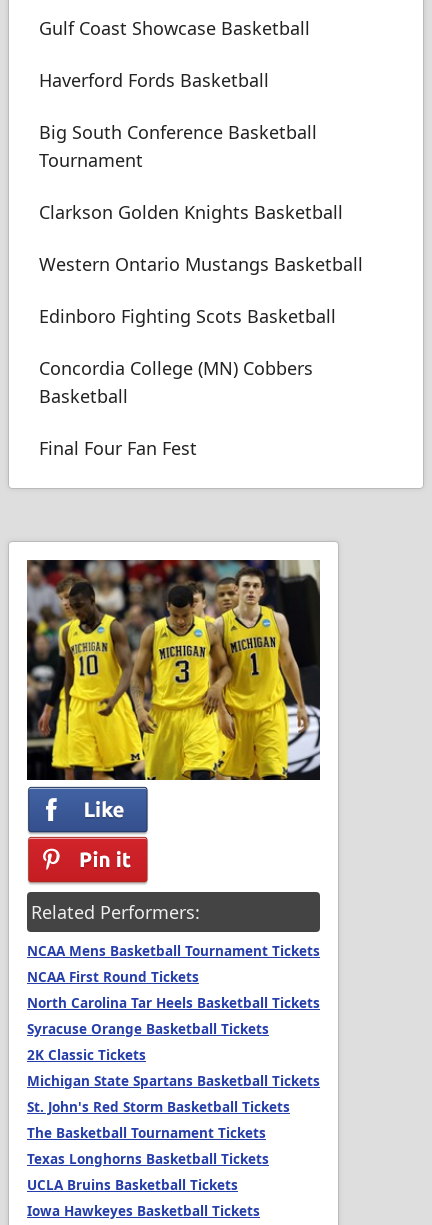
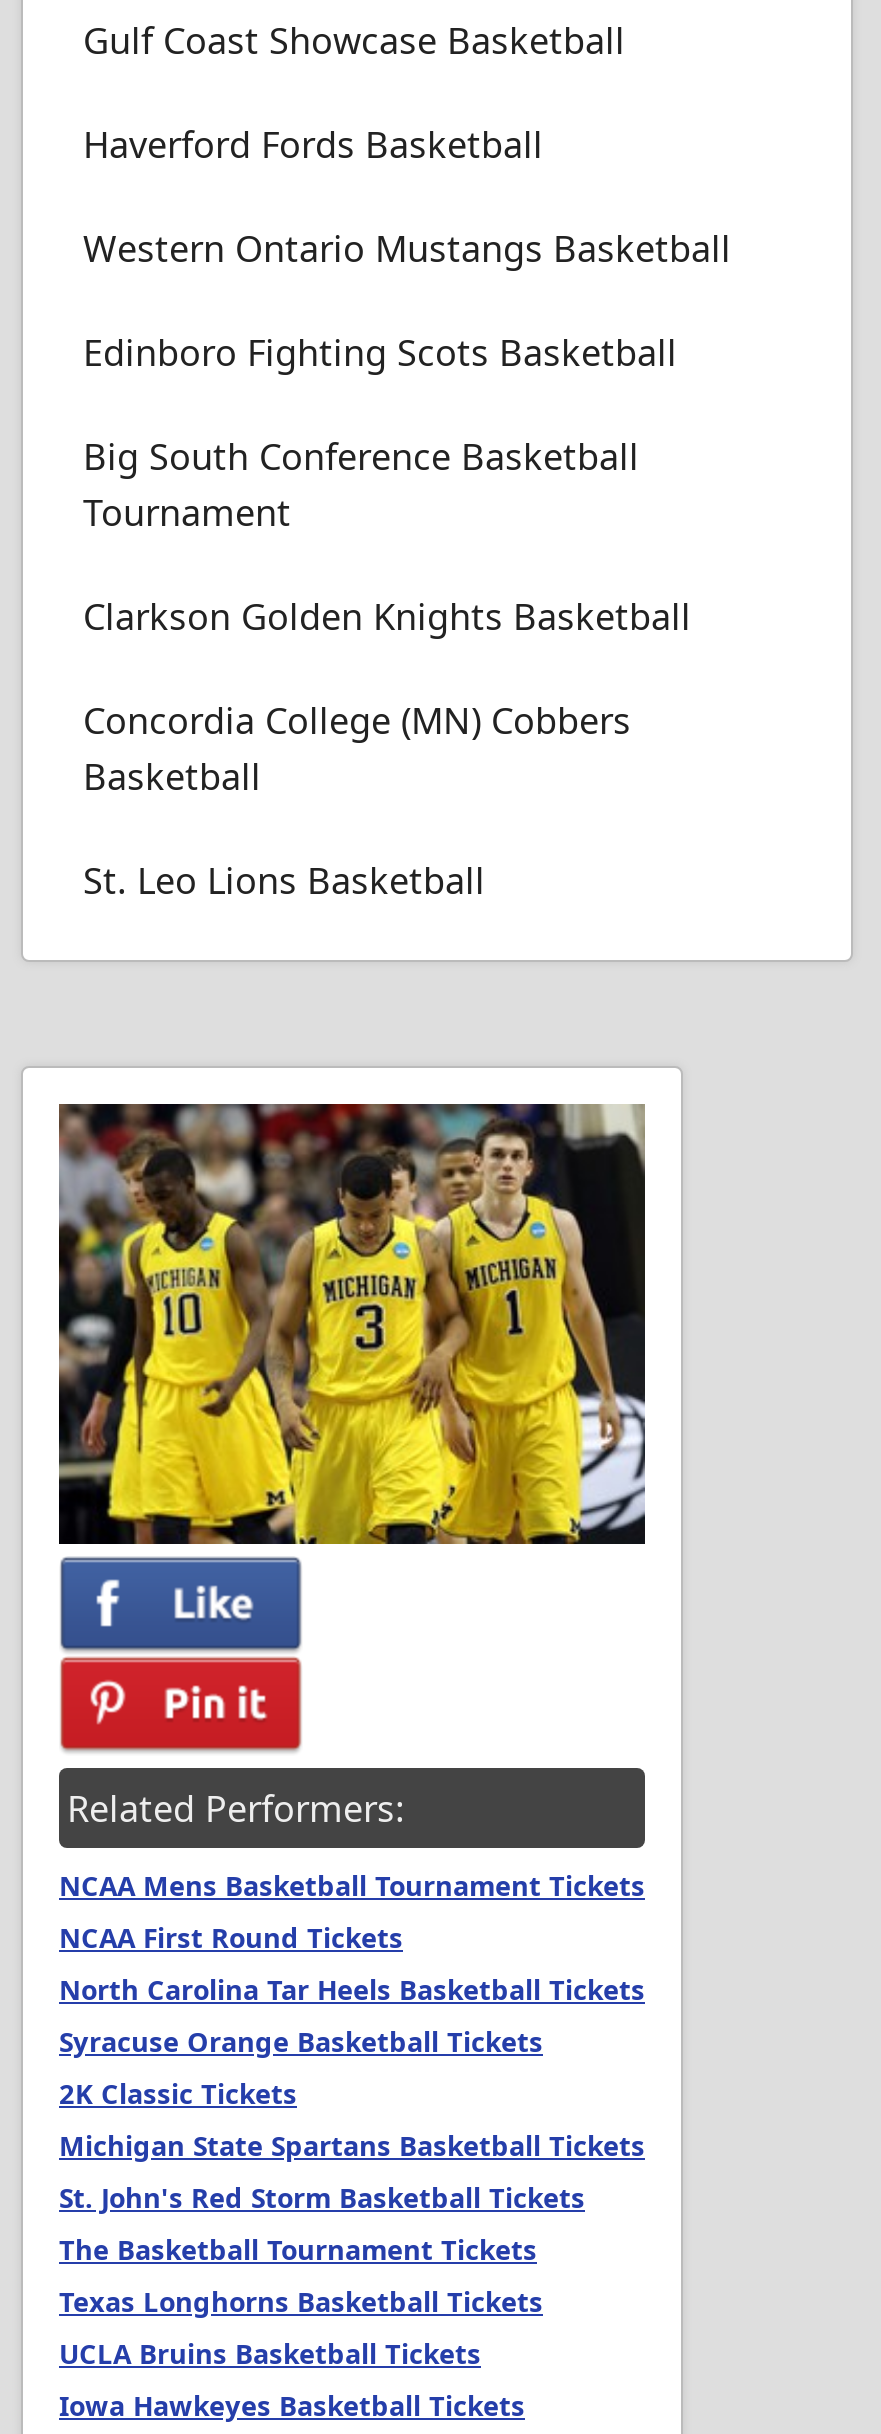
moved [39,120,343,224] -> [83,432,691,640]: Big South Conference Basketball | Tournament | Clarkson Golden Knights Basketball
moved [39,252,363,328] -> [83,224,731,376]: Western Ontario Mustangs Basketball | Edinboro Fighting Scots Basketball
[39,436,197,460] Final Four Fan Fest -> [83,856,485,904] St. Leo Lions Basketball

